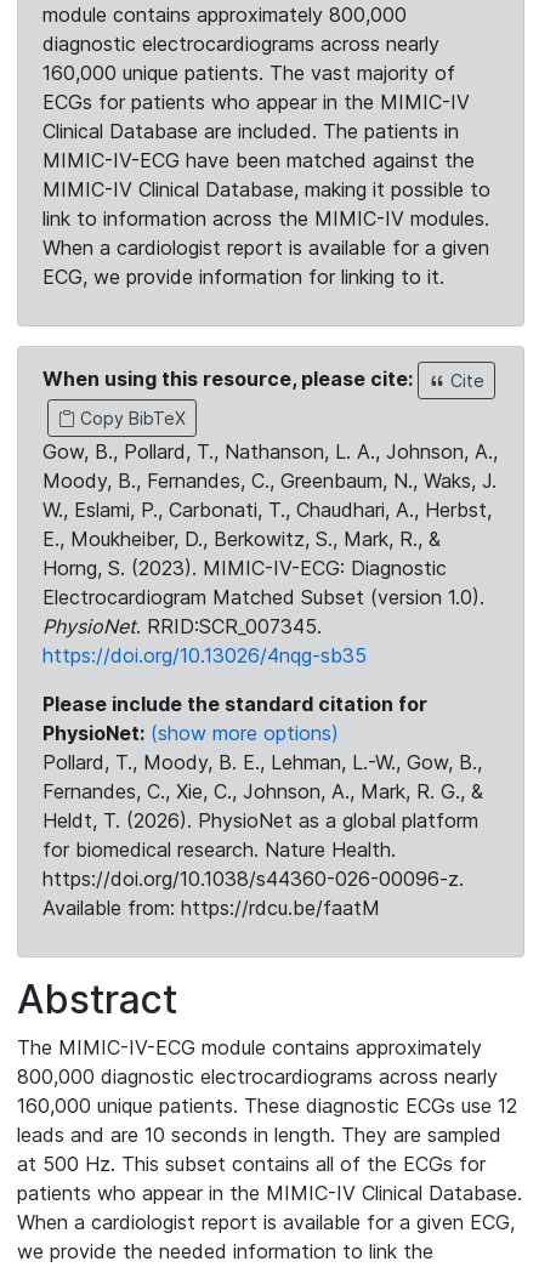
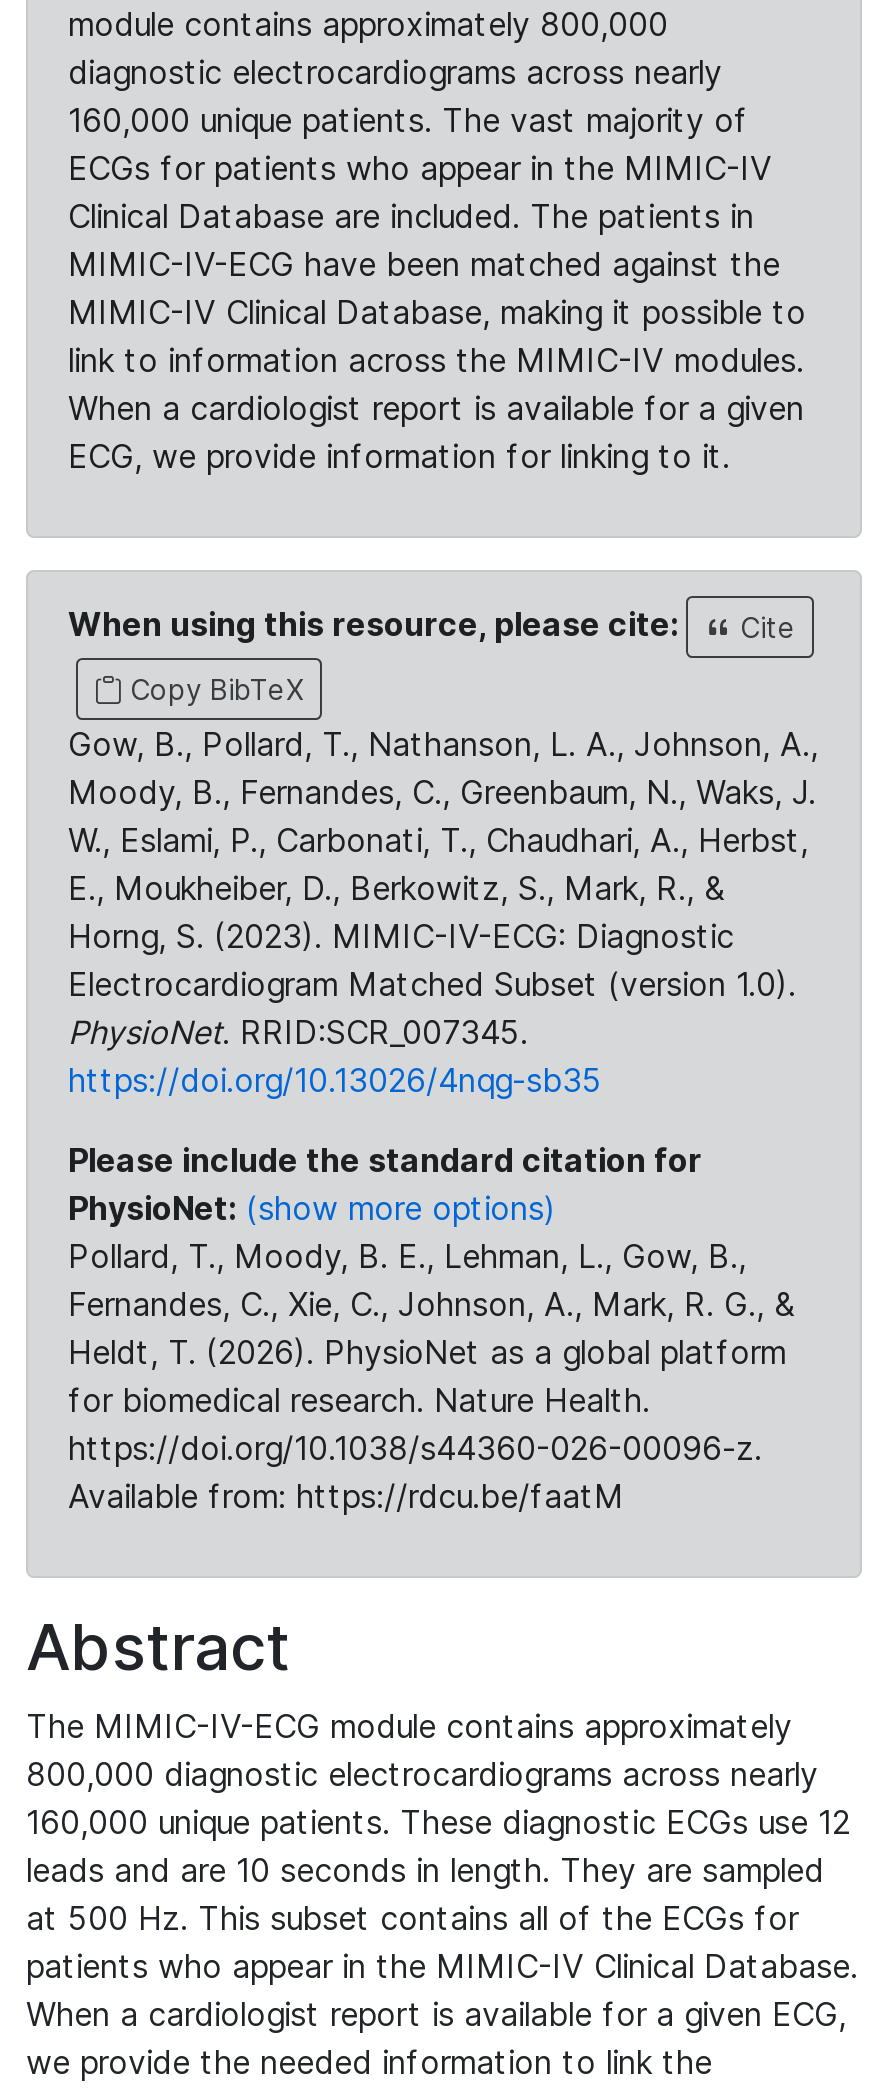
[42,750,482,774] Pollard, T., Moody, B. E., Lehman, L.-W., Gow, B., -> [68,1236,746,1276] Pollard, T., Moody, B. E., Lehman, L., Gow, B.,

